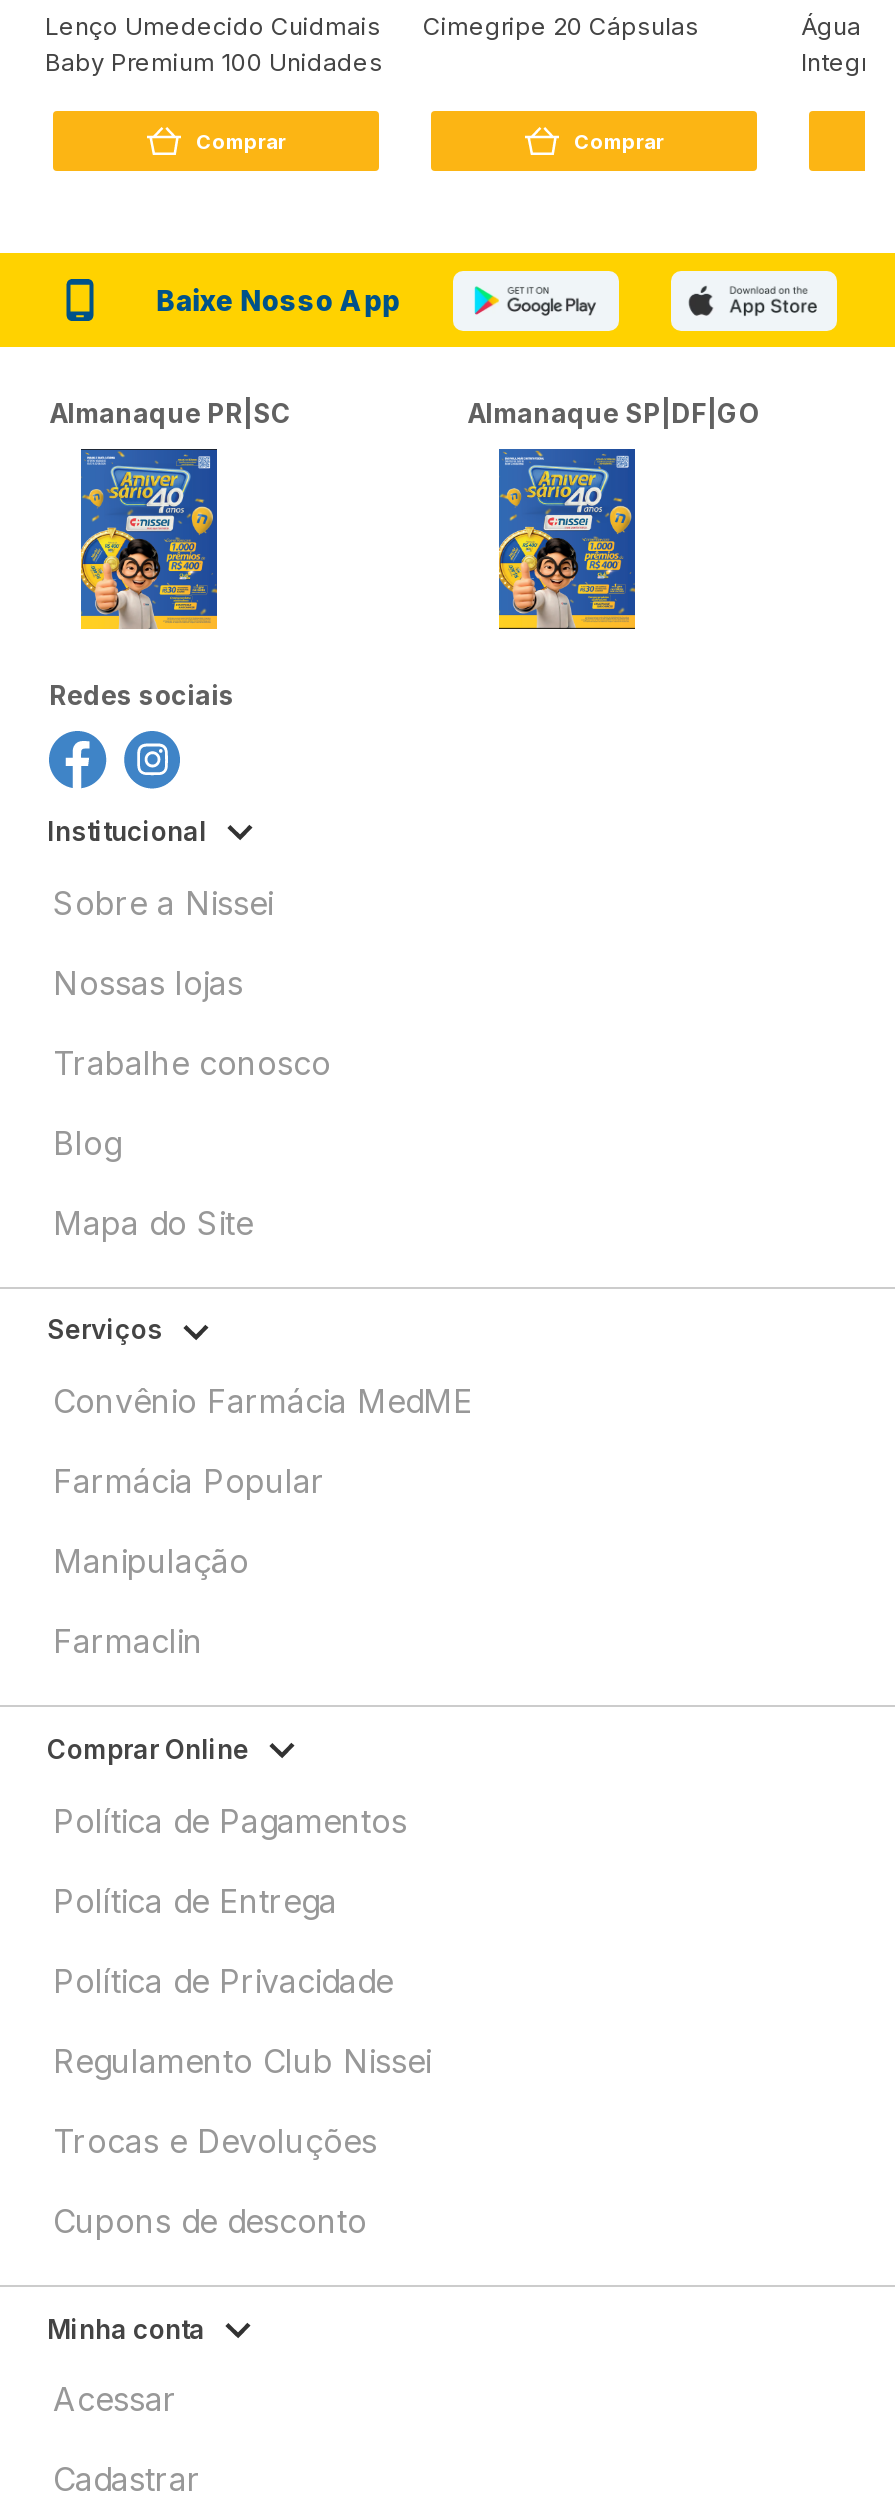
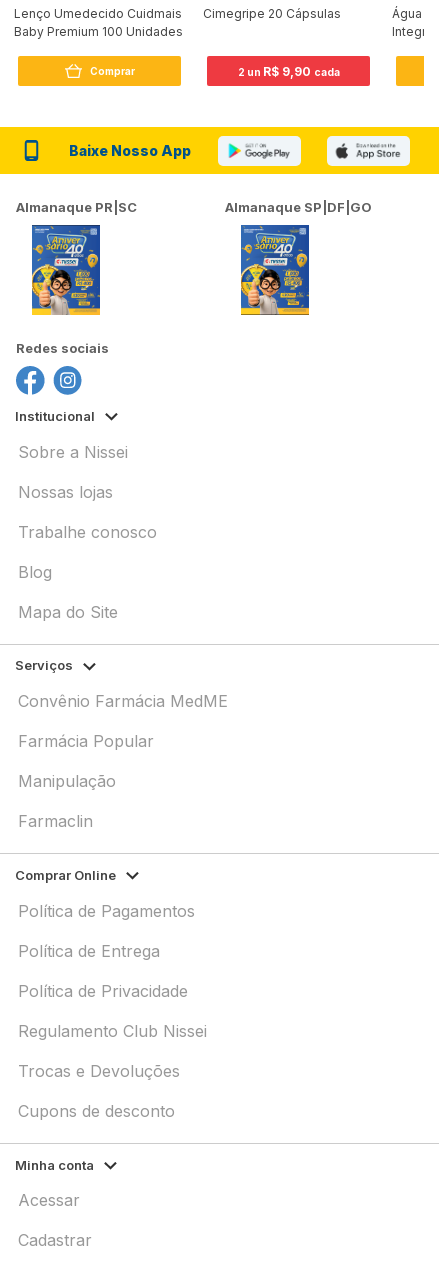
[574,128,664,152] Comprar -> [237,64,339,79] 2 un R$ 9,90 cada

